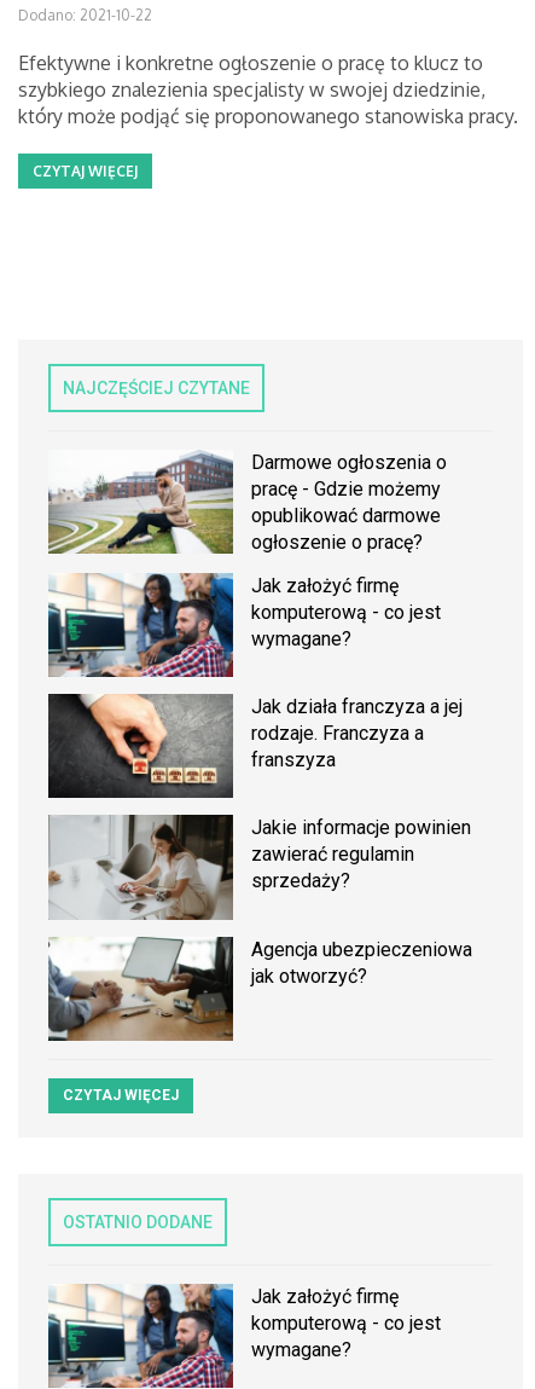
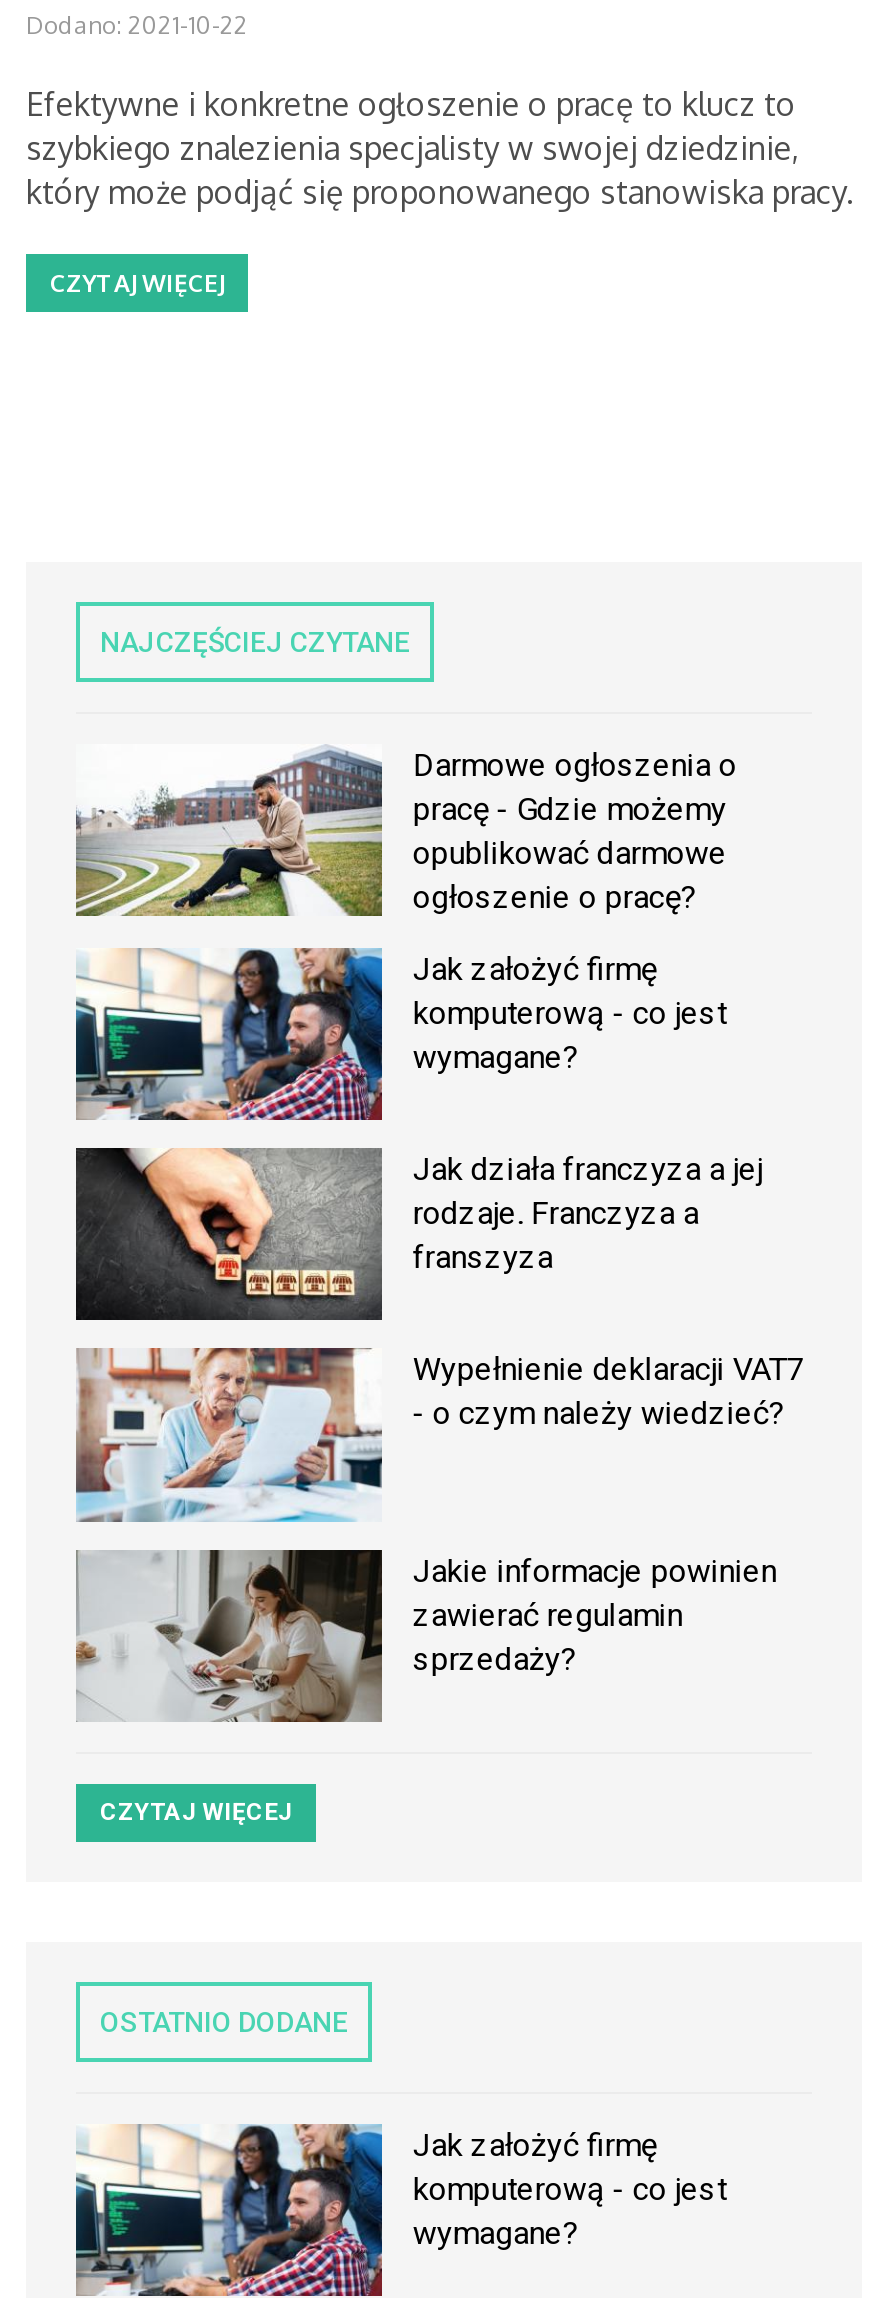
none -> [76,1348,805,1524] [image] | Wypełnienie deklaracji VAT7 | - o czym należy wiedzieć?
moved [93,815,471,922] -> [150,1548,777,1726]: [image] | Jakie informacje powinien | zawierać regulamin | sprzedaży?
[47,937,473,1042] [image] | Agencja ubezpieczeniowa | jak otworzyć? -> none

